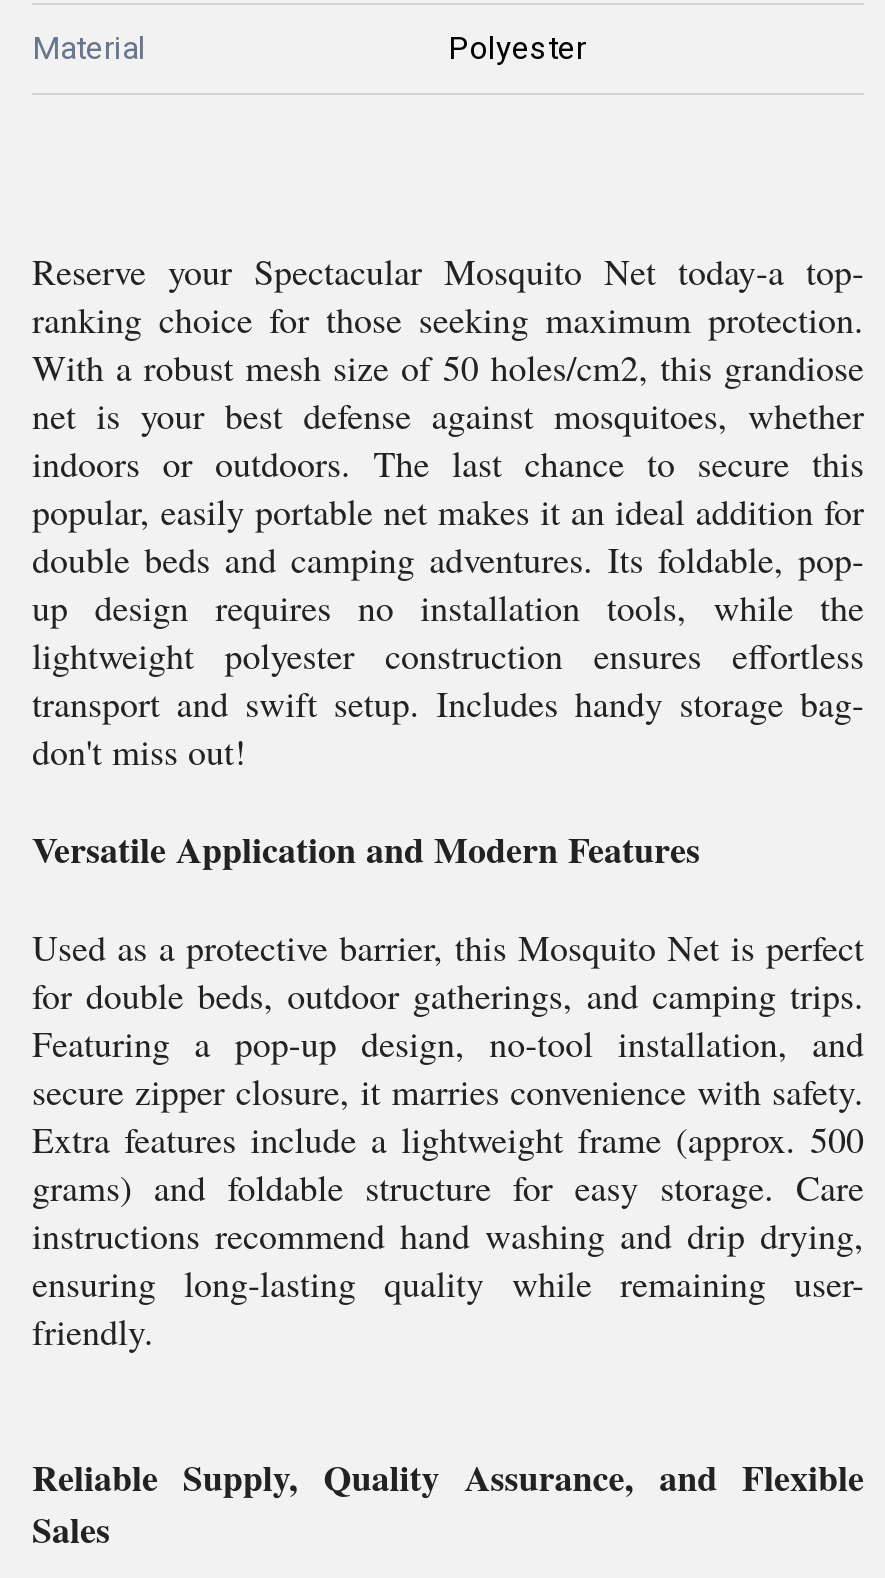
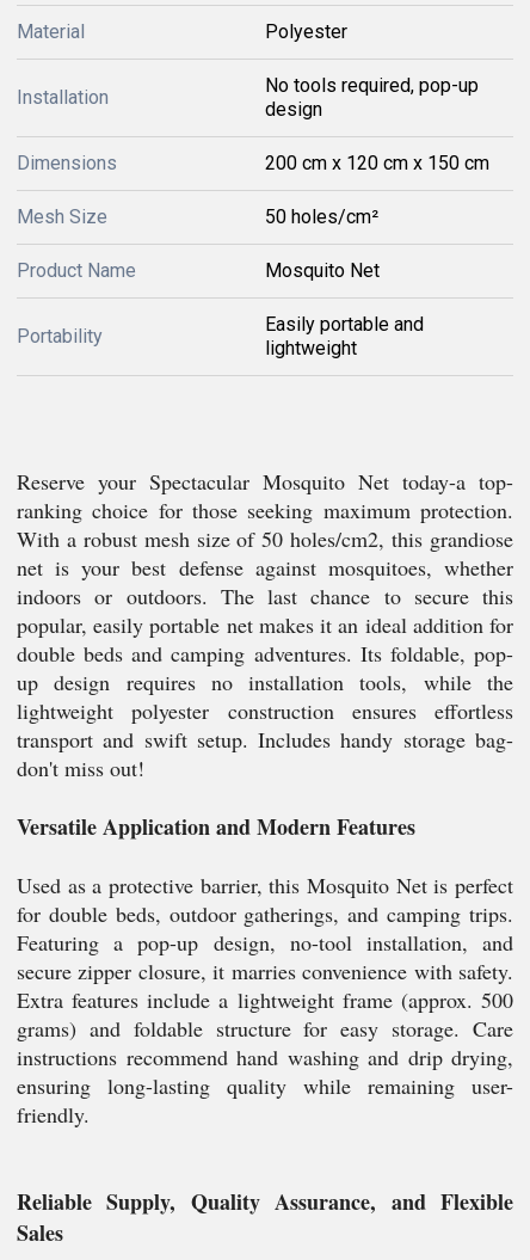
none -> [17,86,109,109] Installation
none -> [17,74,489,348] No tools required, pop-up | design | Dimensions | 200 cm x 120 cm x 150 cm | Mesh Size | 50 holes/cm² | Product Name | Mosquito Net | Portability
none -> [265,313,424,359] Easily portable and | lightweight

